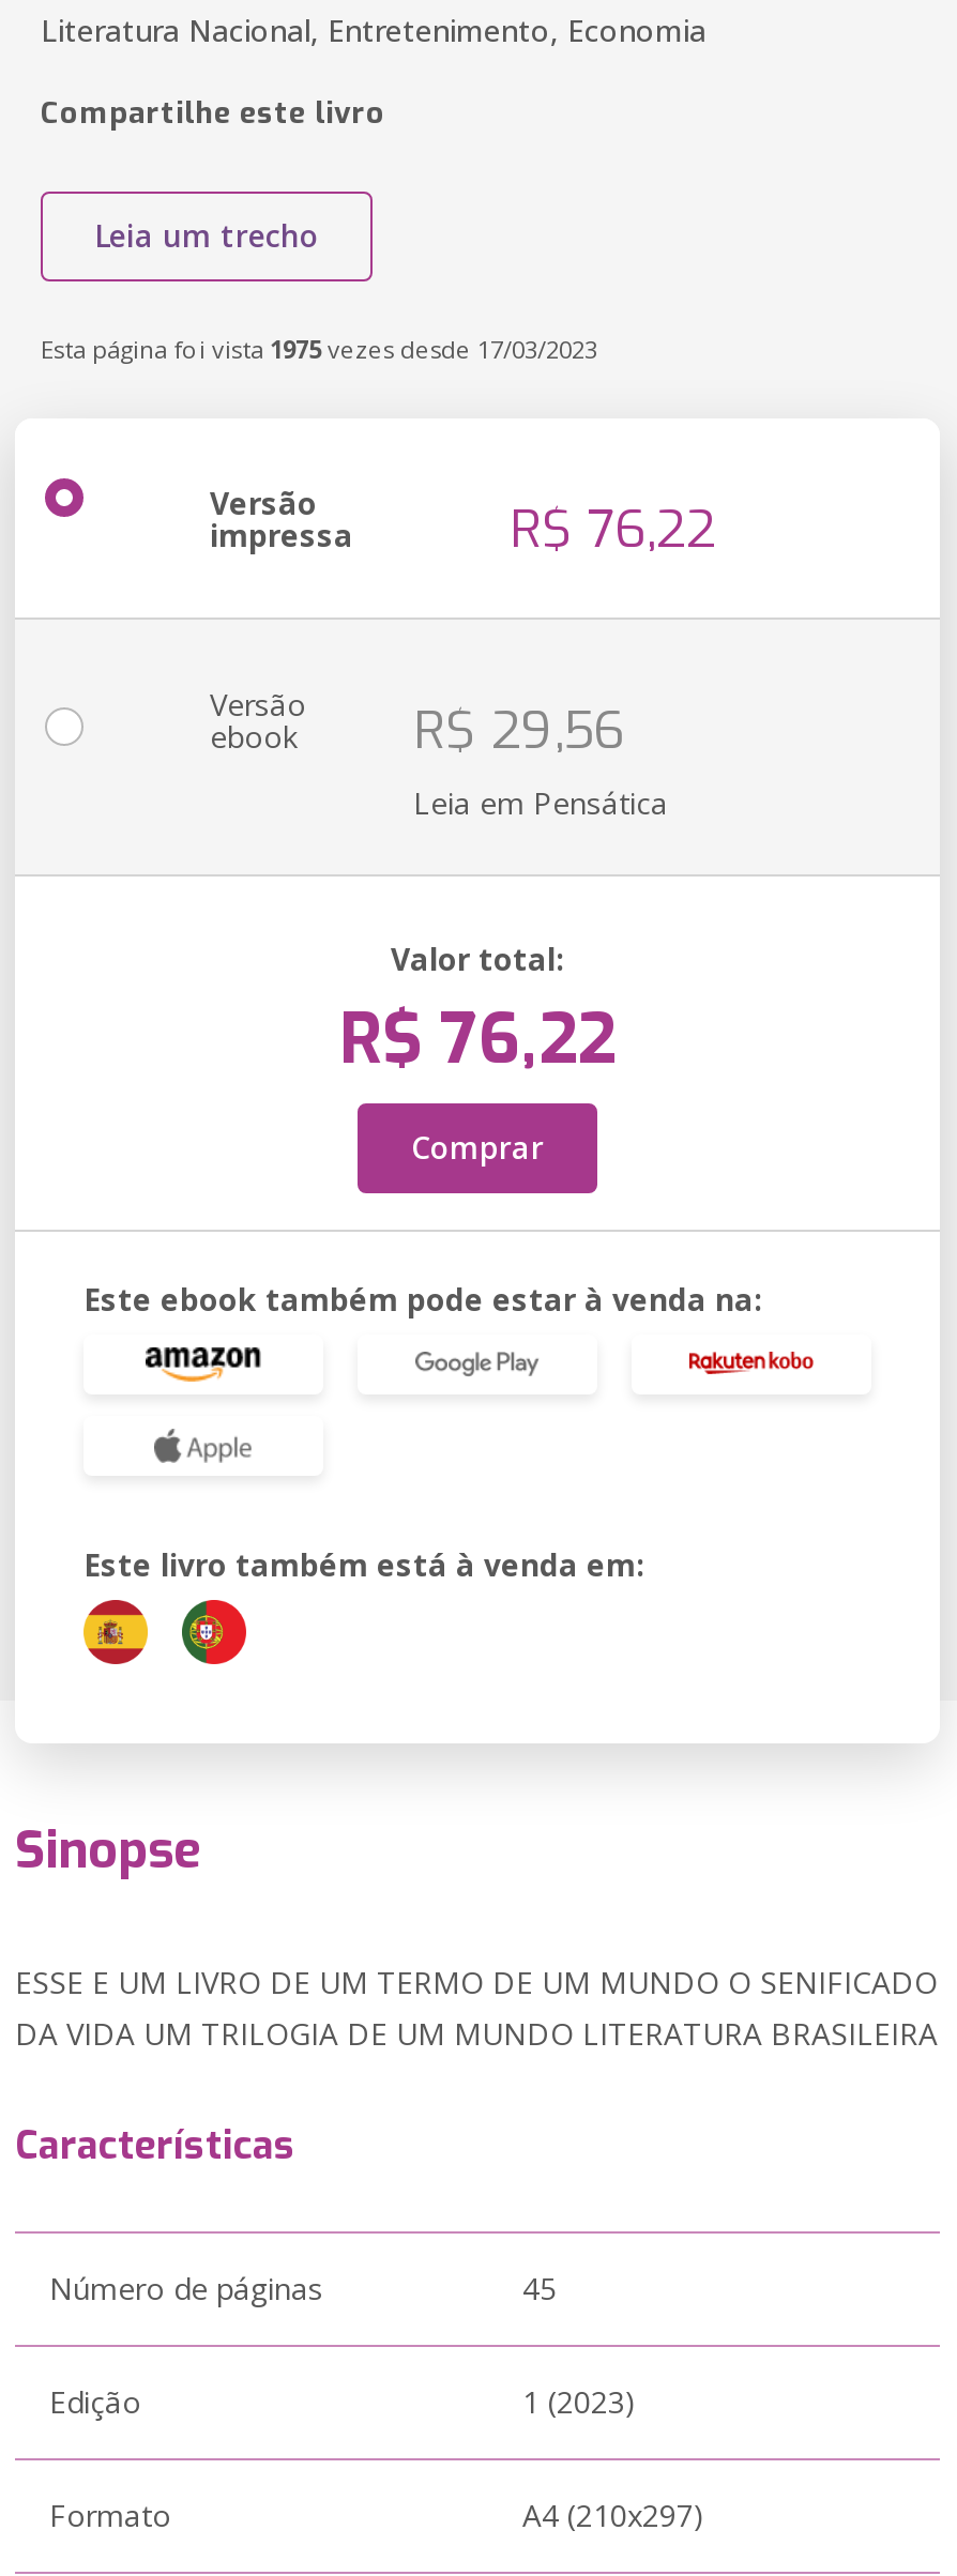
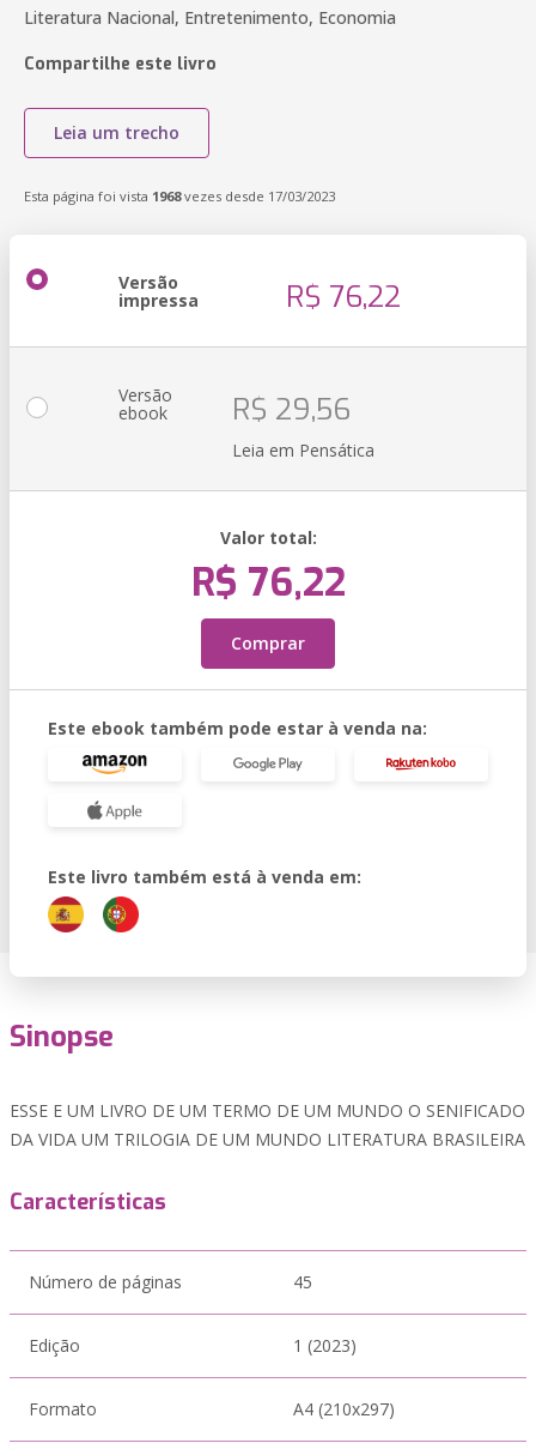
[41,333,597,365] Esta página foi vista 1975vezes desde 17/03/2023 -> [24,187,335,205] Esta página foi vista 1968vezes desde 17/03/2023

